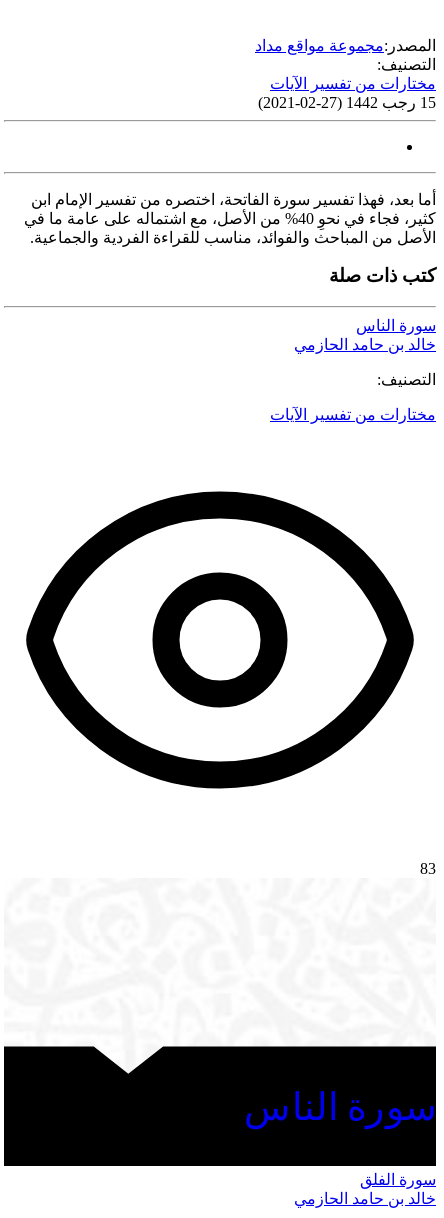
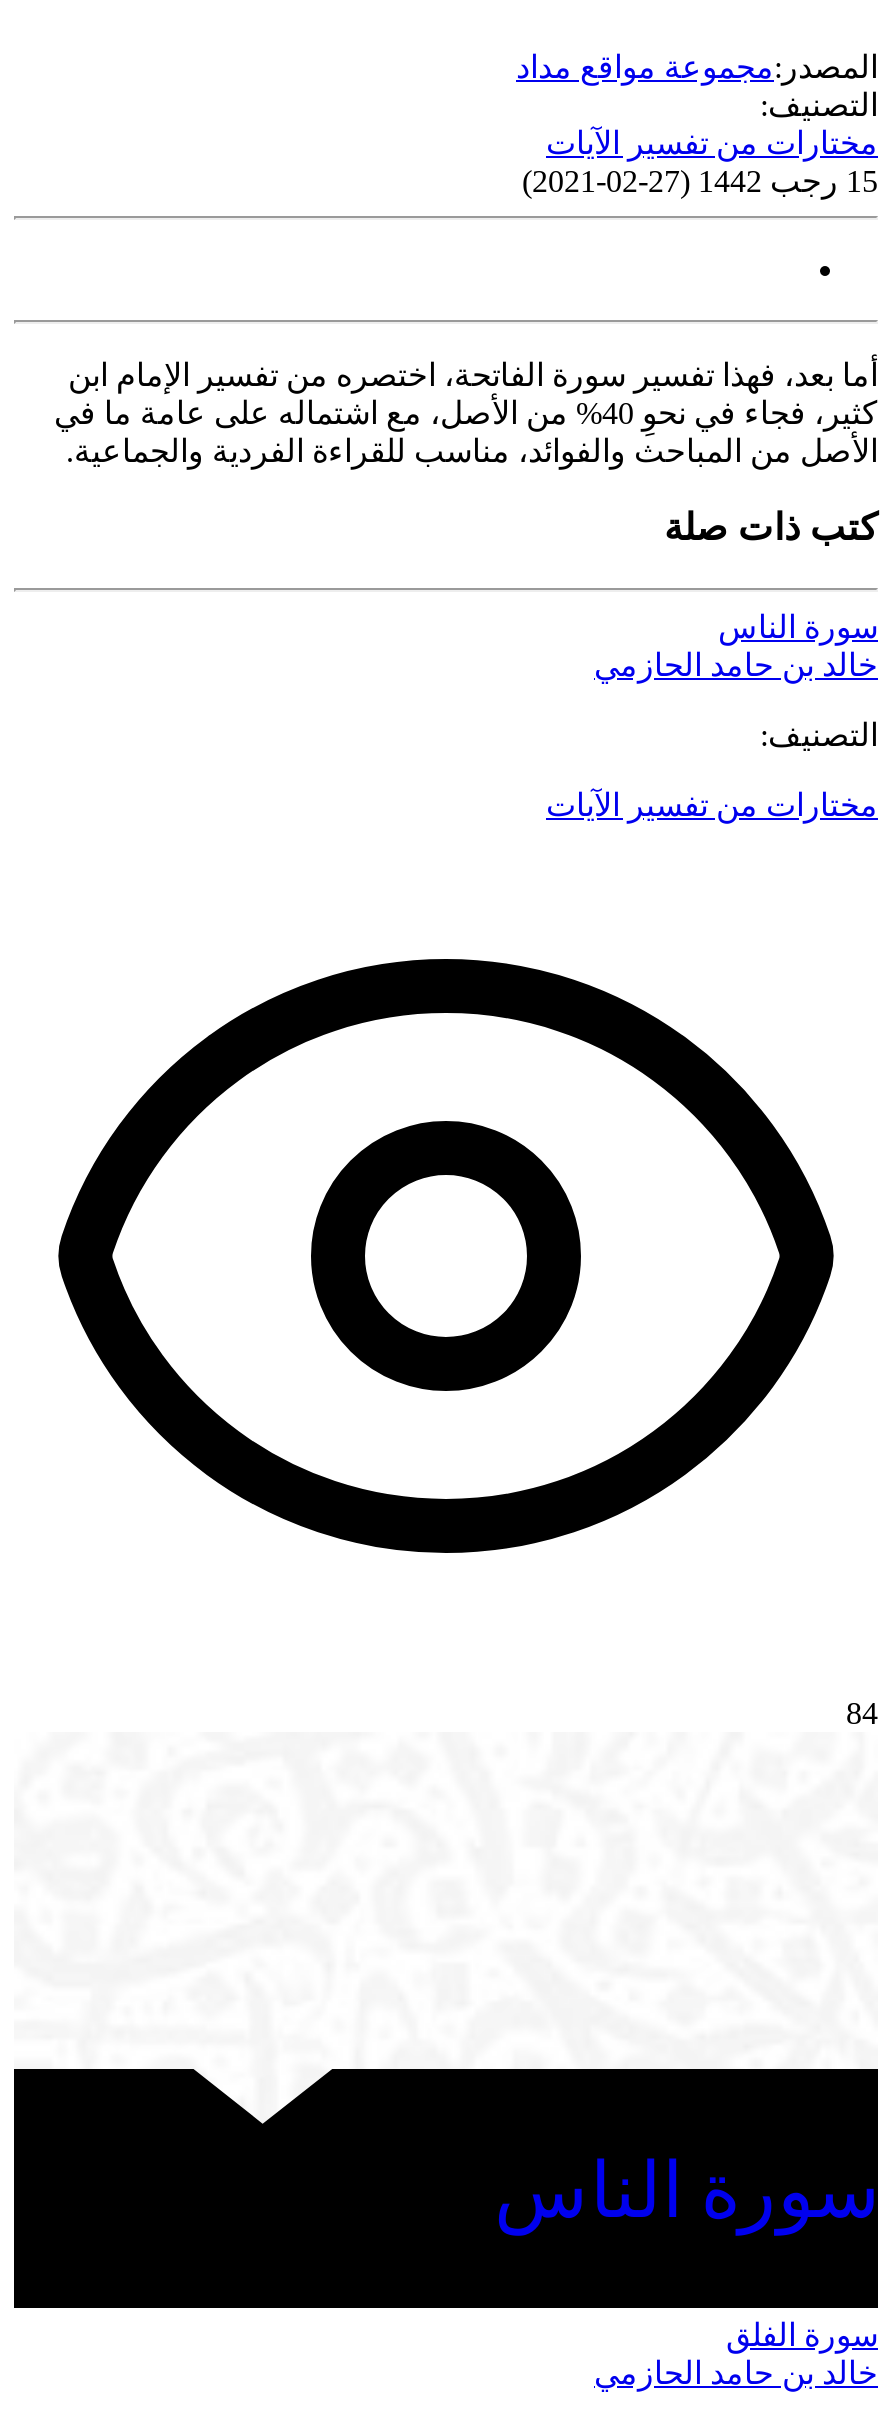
[420,860,436,877] 83 -> [846,1696,878,1730] 84

